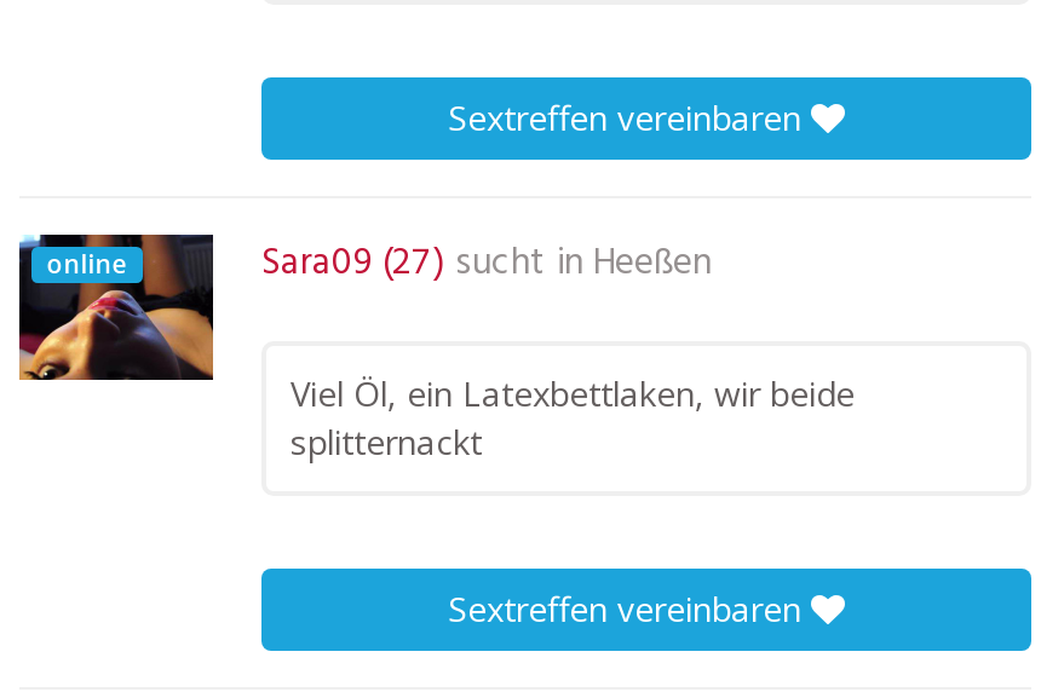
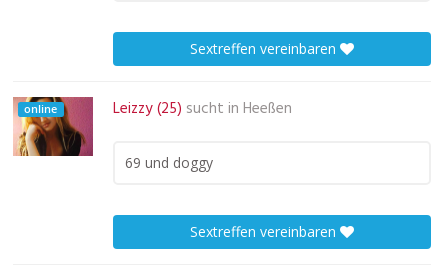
[17,232,712,382] [image] | Sara09 (27) sucht in Heeßen -> [12,96,292,157] [image] | Leizzy (25) sucht in Heeßen
[291,369,855,463] Viel Öl, ein Latexbettlaken, wir beide | splitternackt -> [125,152,213,171] 69 und doggy

